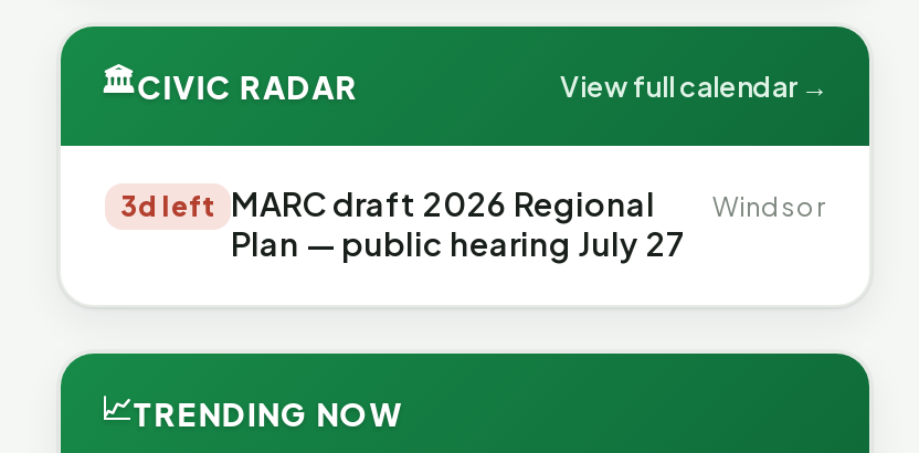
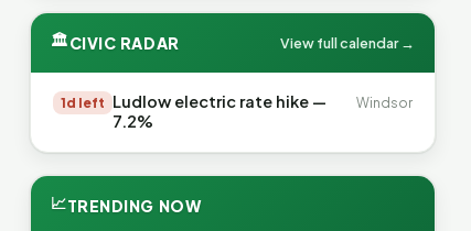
[120,183,686,263] 3d left MARC draft 2026 Regional | Plan — public hearing July 27 -> [61,91,327,131] 1d left Ludlow electric rate hike — | 7.2%

